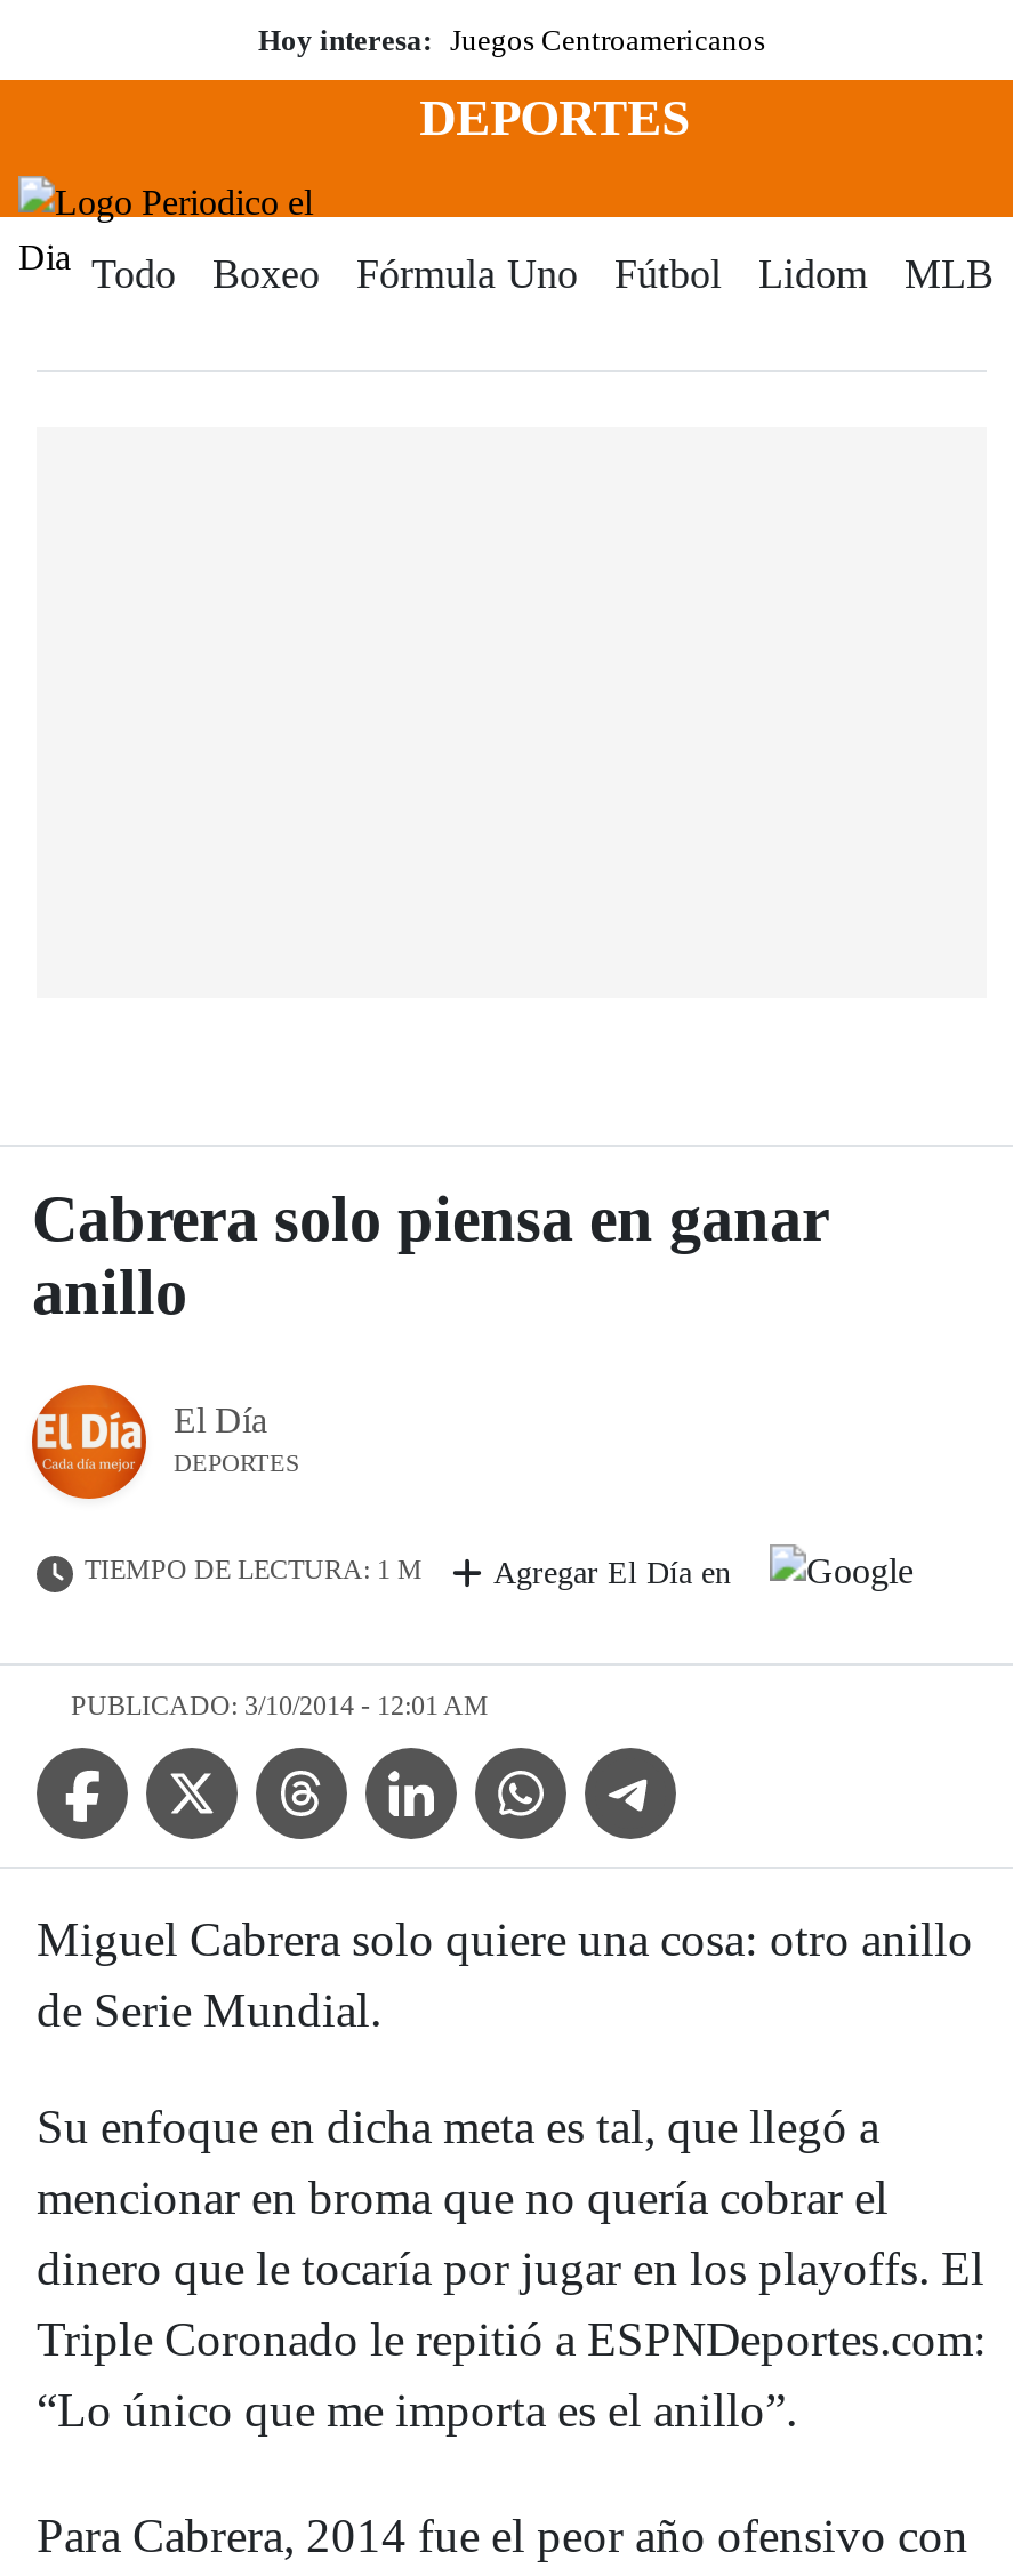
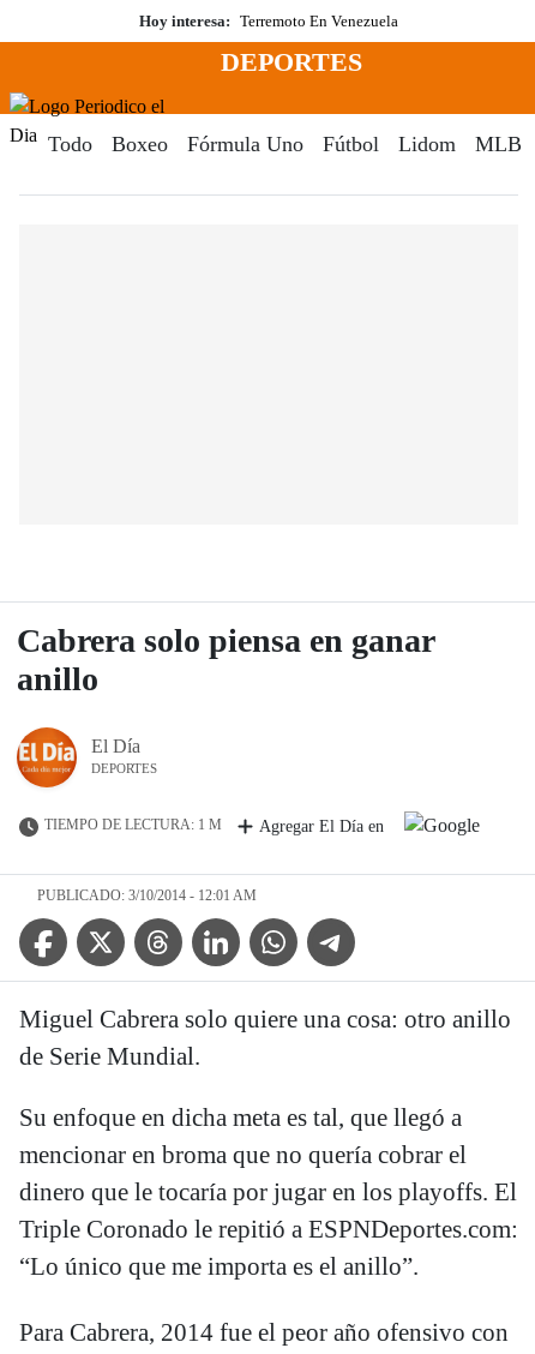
[258,23,765,57] Hoy interesa: Juegos Centroamericanos -> [139,12,398,30] Hoy interesa: Terremoto En Venezuela

